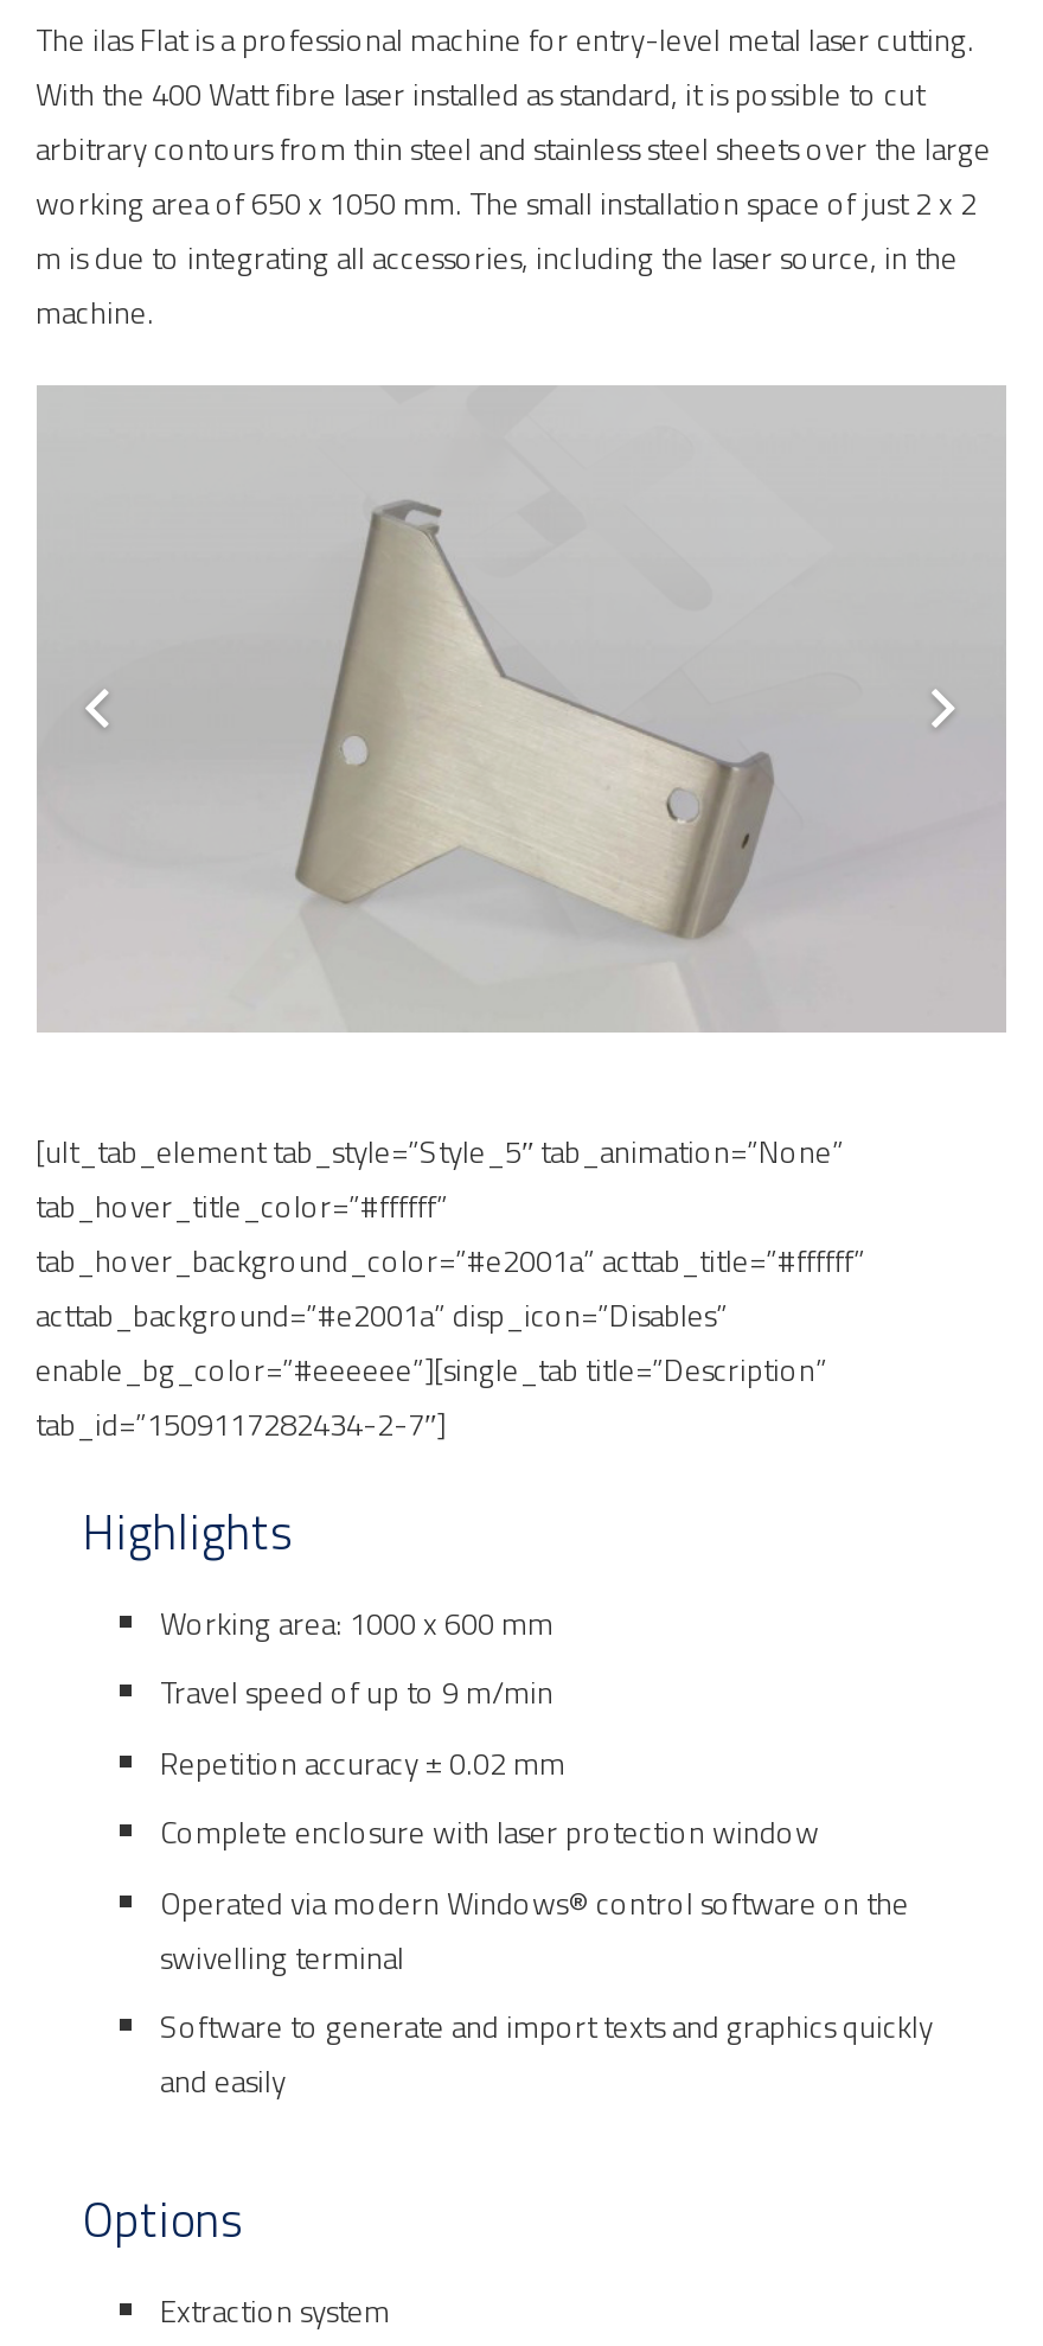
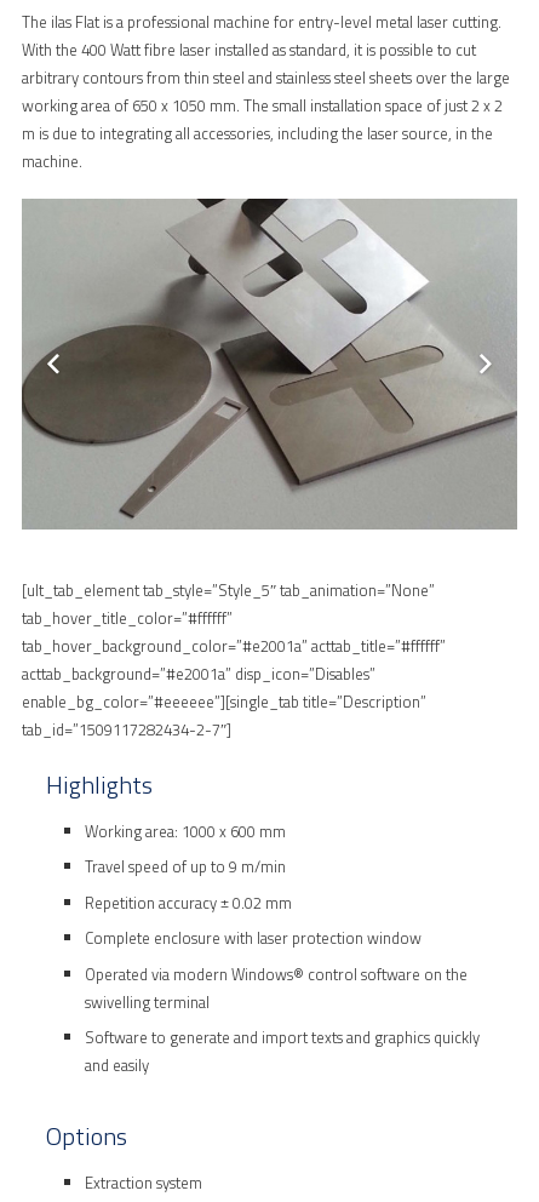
[37,385,1006,1033] [image] -> [22,198,517,528] [image]

